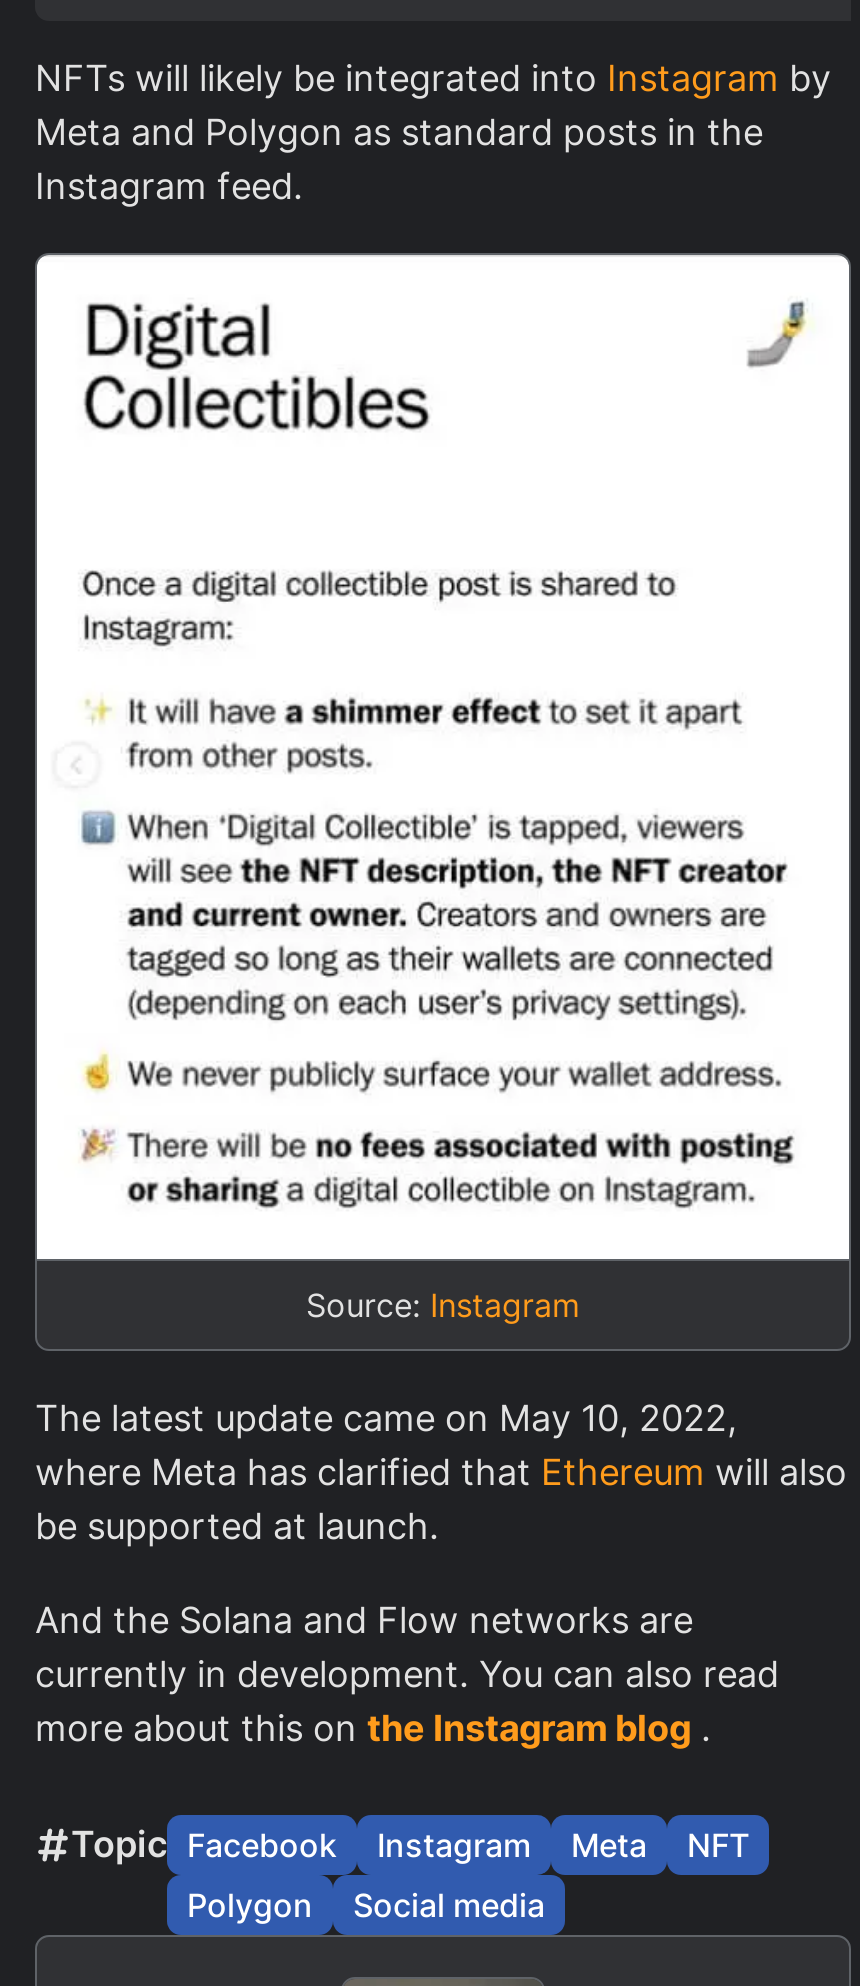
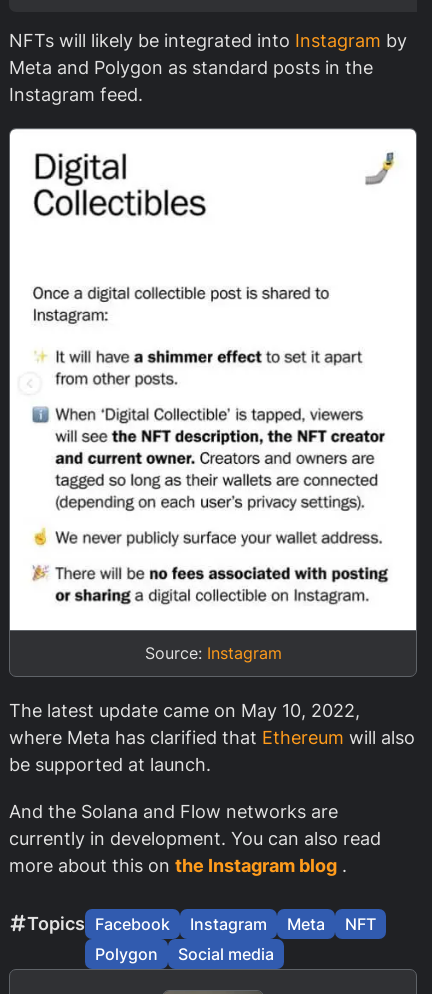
[71,1824,337,1866] Topic Facebook -> [27,913,170,934] Topics Facebook

